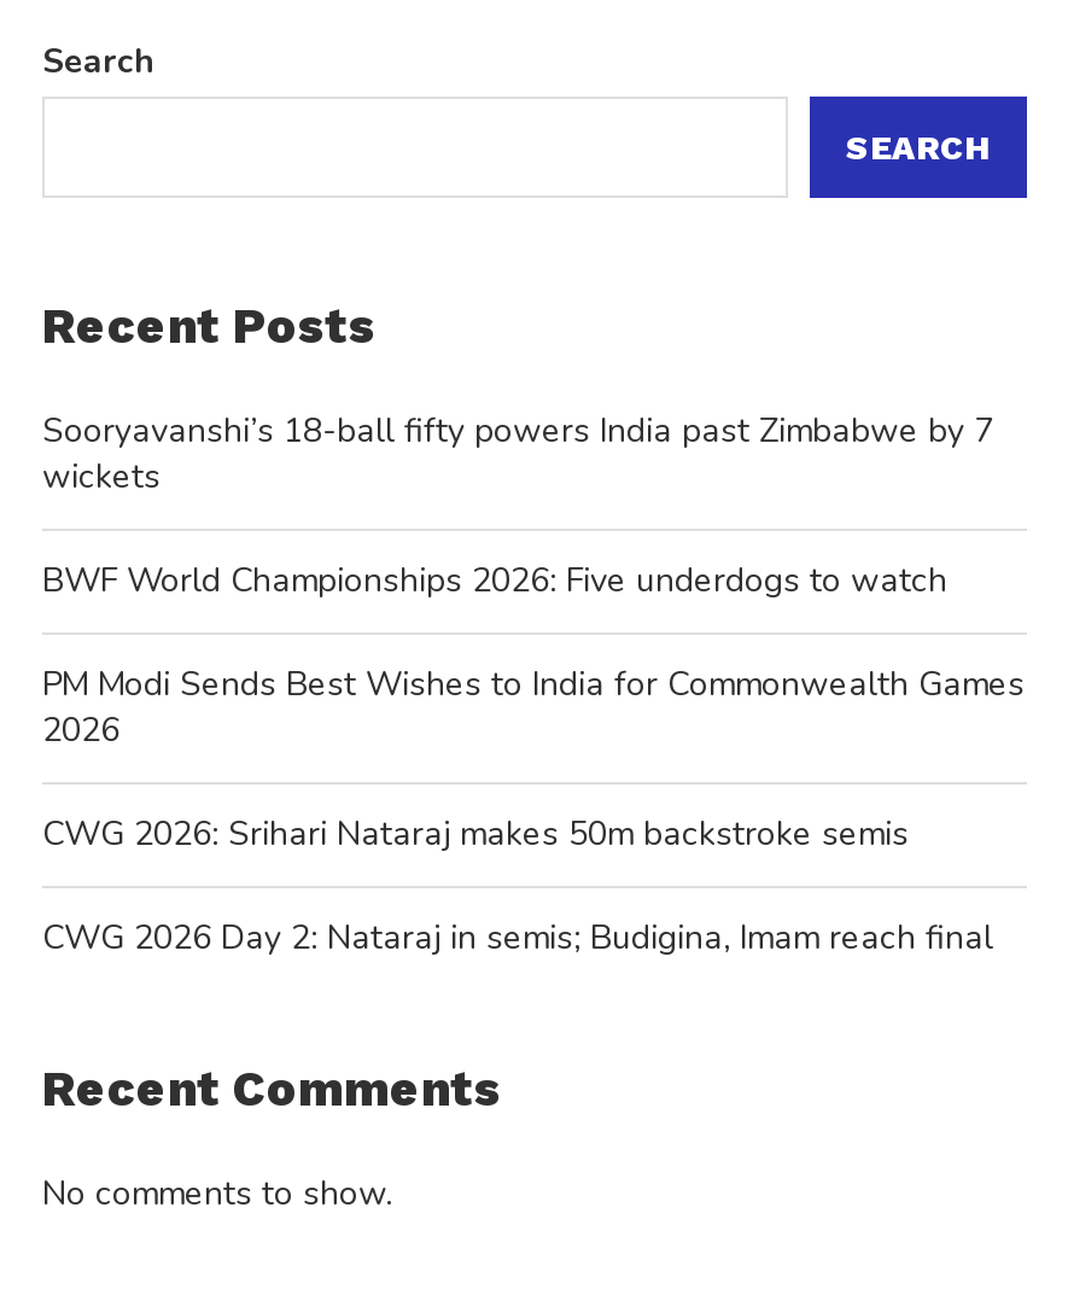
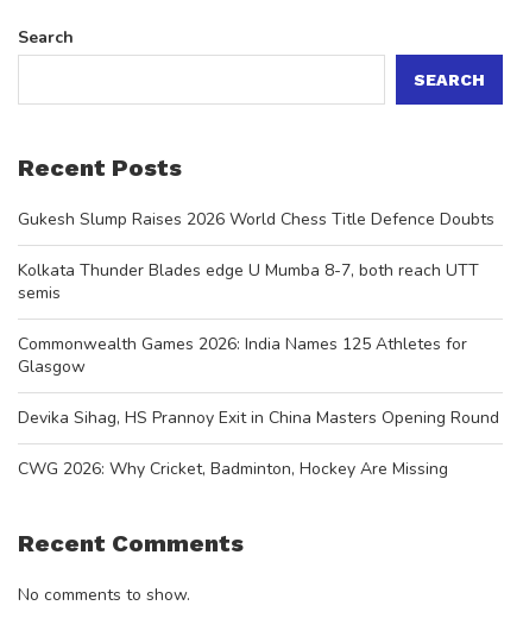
[42,408,993,500] Sooryavanshi’s 18-ball fifty powers India past Zimbabwe by 7 | wickets -> [18,208,494,231] Gukesh Slump Raises 2026 World Chess Title Defence Doubts
[42,558,947,603] BWF World Championships 2026: Five underdogs to watch -> [18,259,479,304] Kolkata Thunder Blades edge U Mumba 8-7, both reach UTT | semis
[42,661,1025,753] PM Modi Sends Best Wishes to India for Commonwealth Games | 2026 -> [18,333,467,378] Commonwealth Games 2026: India Names 125 Athletes for | Glasgow
[42,811,909,857] CWG 2026: Srihari Nataraj makes 50m backstroke semis -> [18,406,499,429] Devika Sihag, HS Prannoy Exit in China Masters Opening Round
[42,915,993,961] CWG 2026 Day 2: Nataraj in semis; Budigina, Imam reach final -> [18,458,448,480] CWG 2026: Why Cricket, Badminton, Hockey Are Missing

